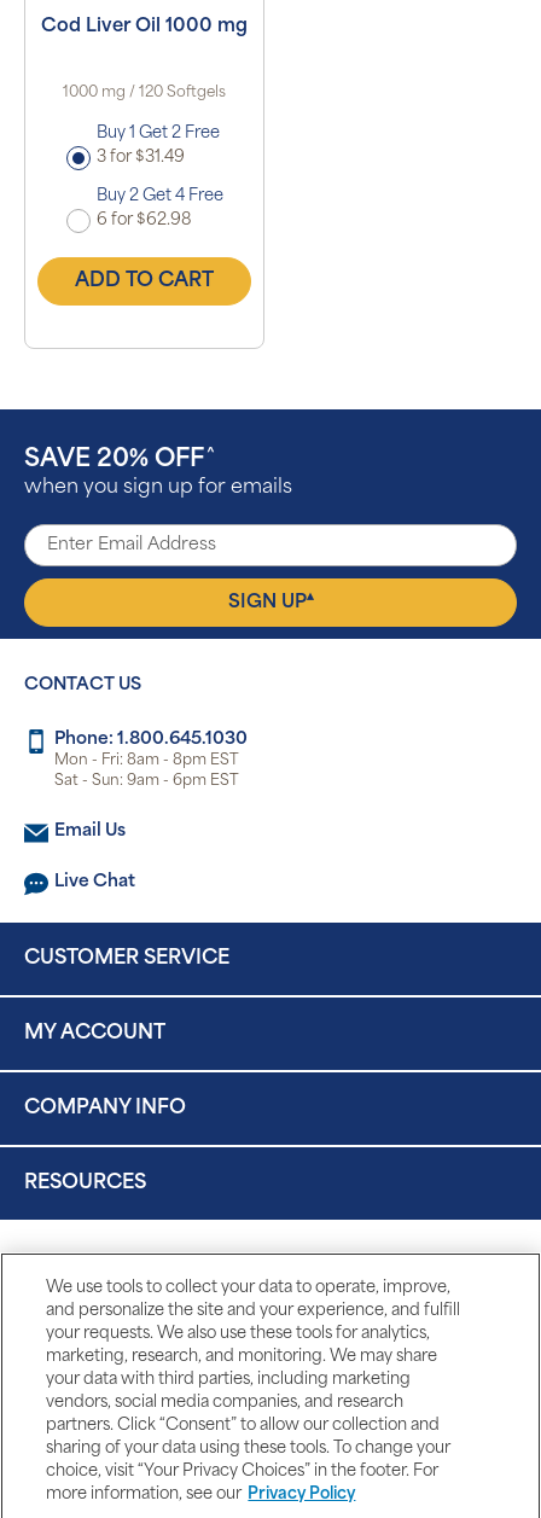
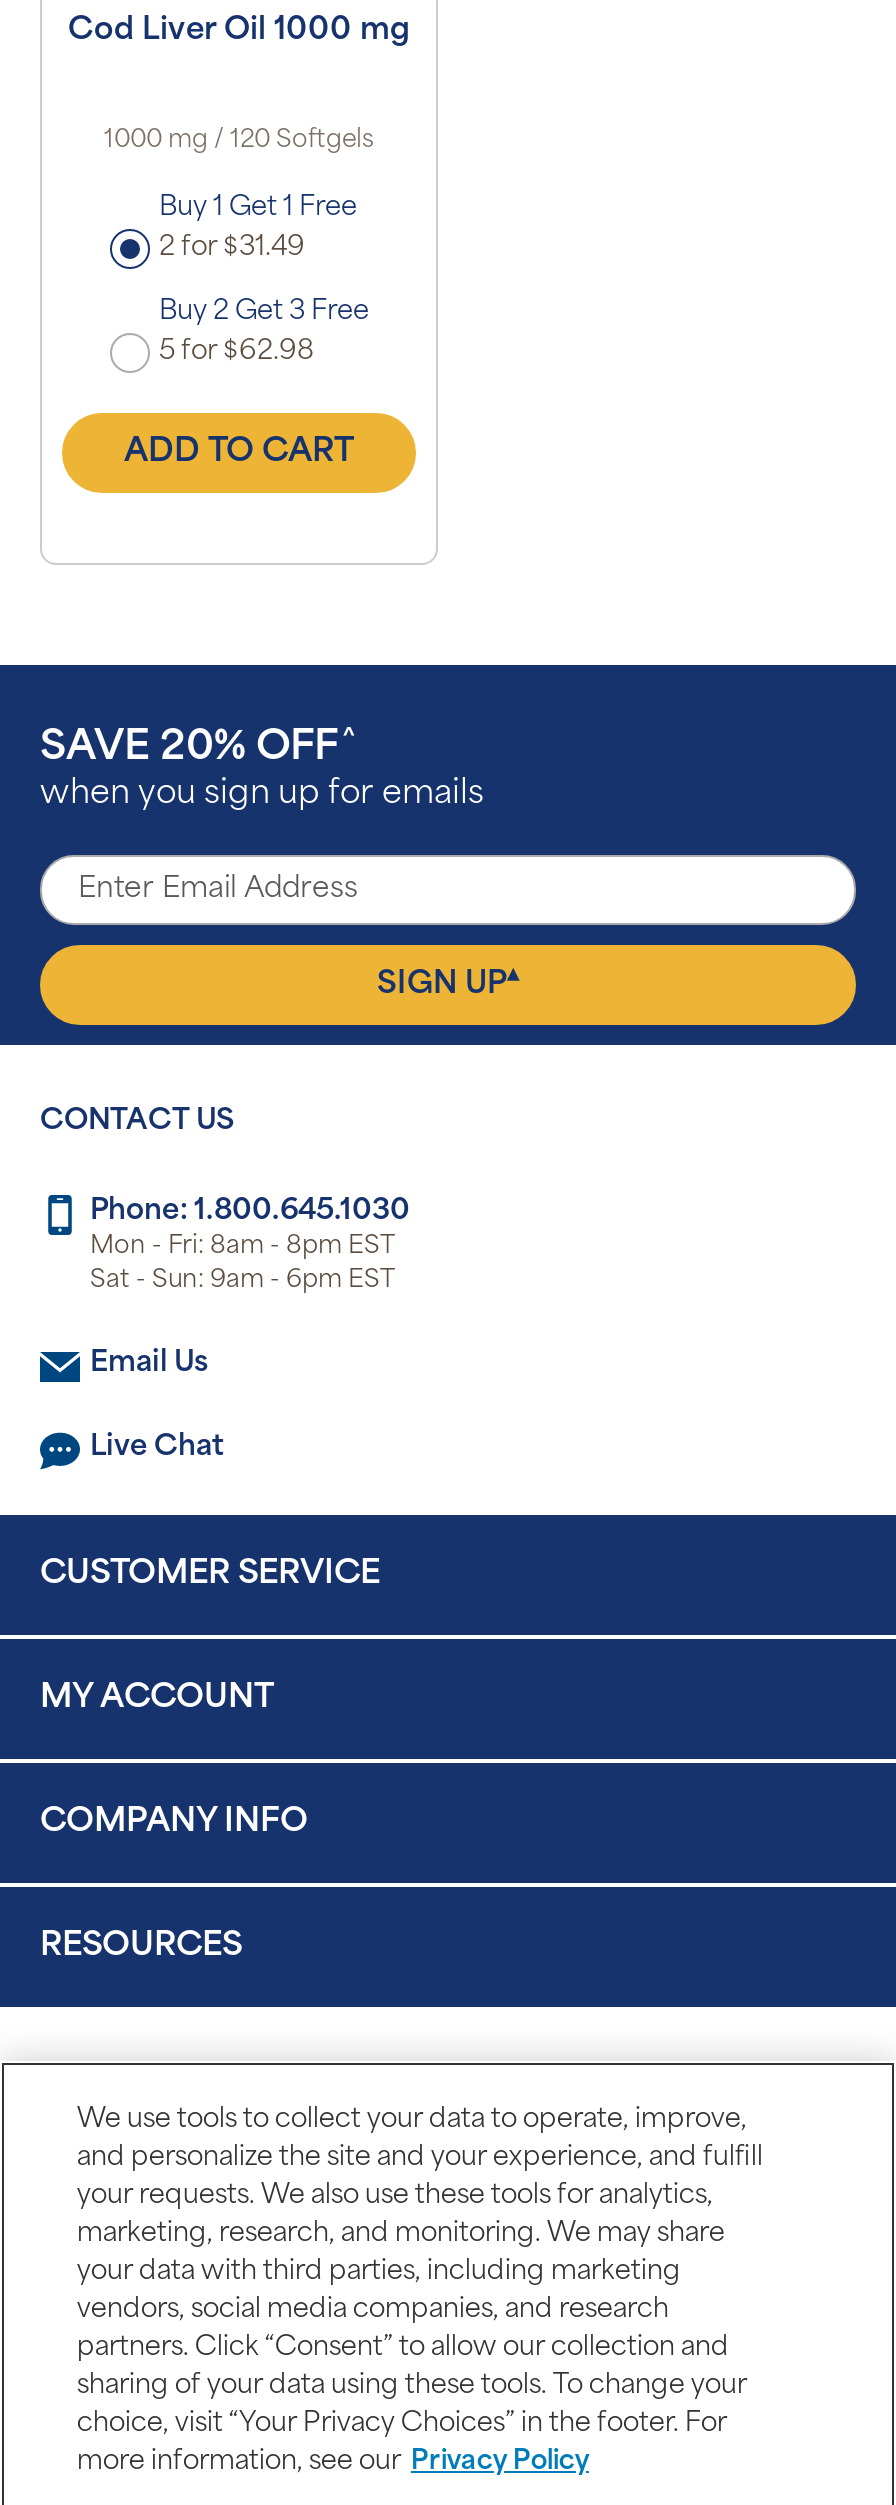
[96,126,219,142] Buy 1 Get 2 Free -> [159,195,357,221] Buy 1 Get 1 Free
[96,150,184,166] 3 for $31.49 -> [159,235,305,261] 2 for $31.49
[96,189,223,204] Buy 2 Get 4 Free -> [159,299,369,325] Buy 2 Get 3 Free
[96,213,190,228] 6 for $62.98 -> [159,339,313,365] 5 for $62.98

